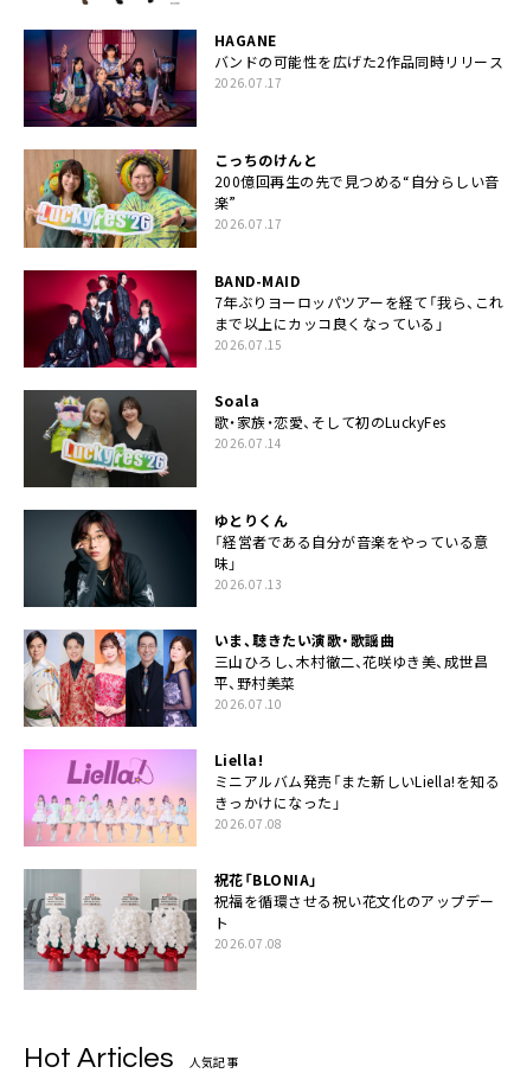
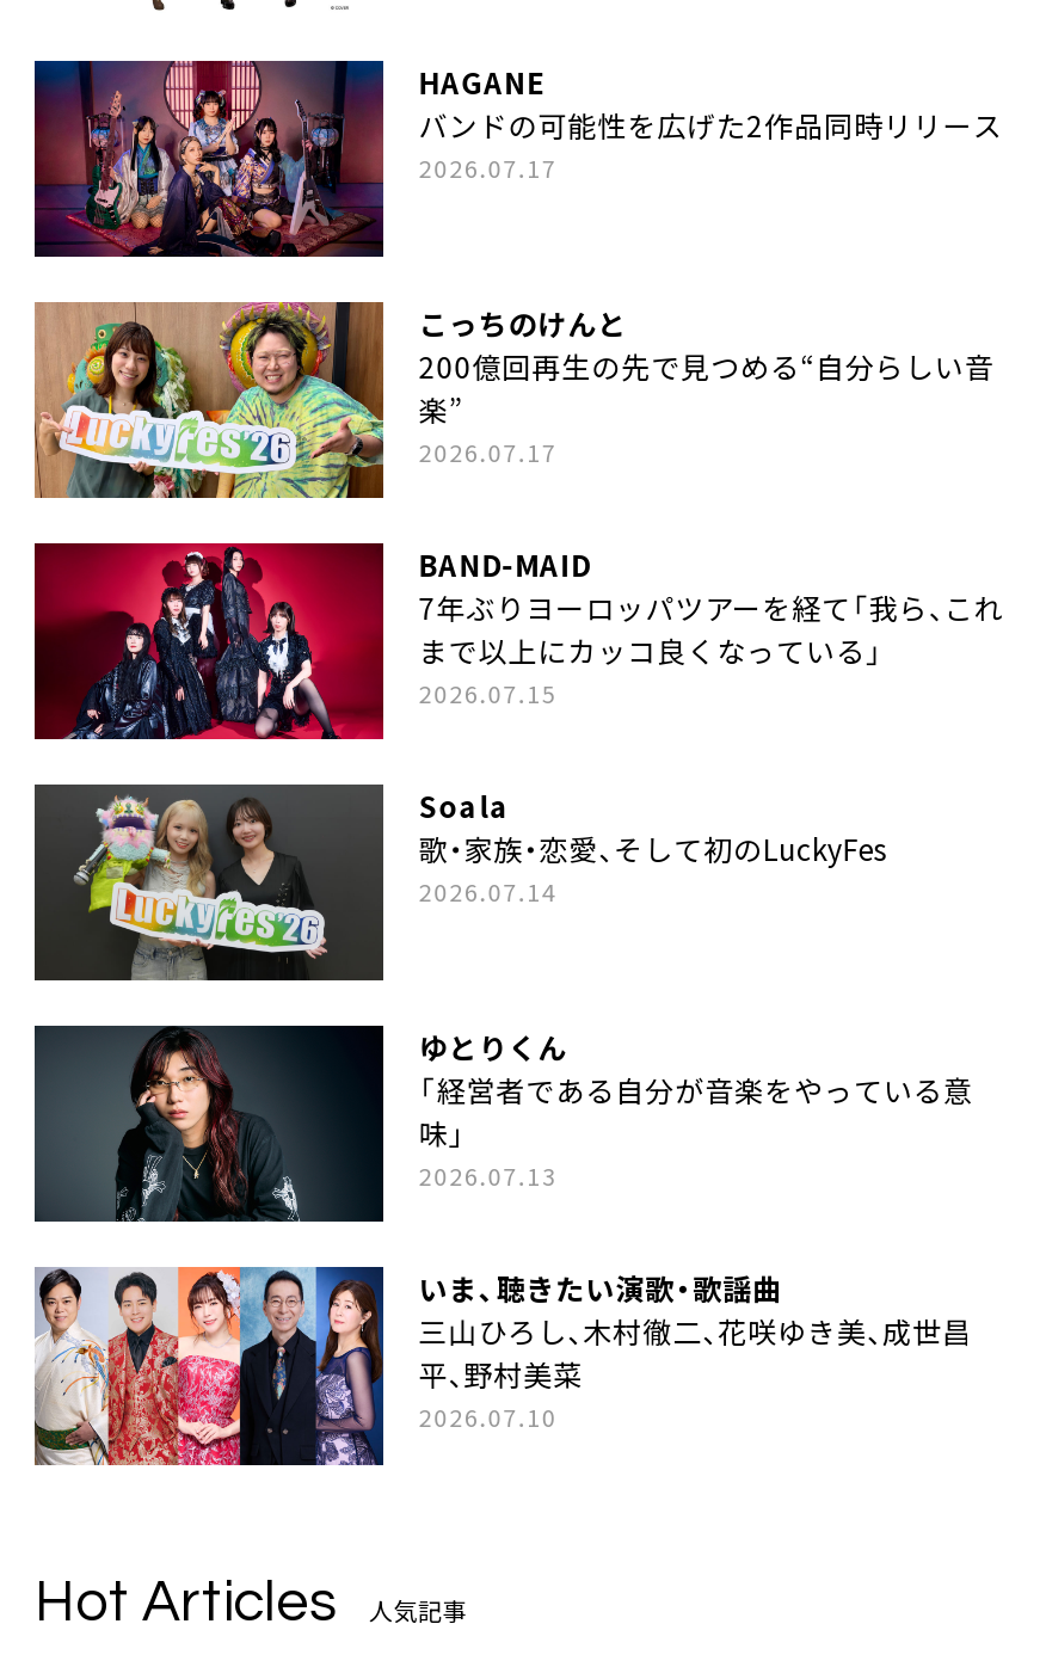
[23,749,500,952] [image] | Liella! | ミニアルバム発売「また新しいLiella!を知る | きっかけになった」 | 2026.07.08 | 祝花「BLONIA」 | 祝福を循環させる祝い花文化のアップデー | ト | 2026.07.08 -> none
[23,870,197,990] [image] -> none

